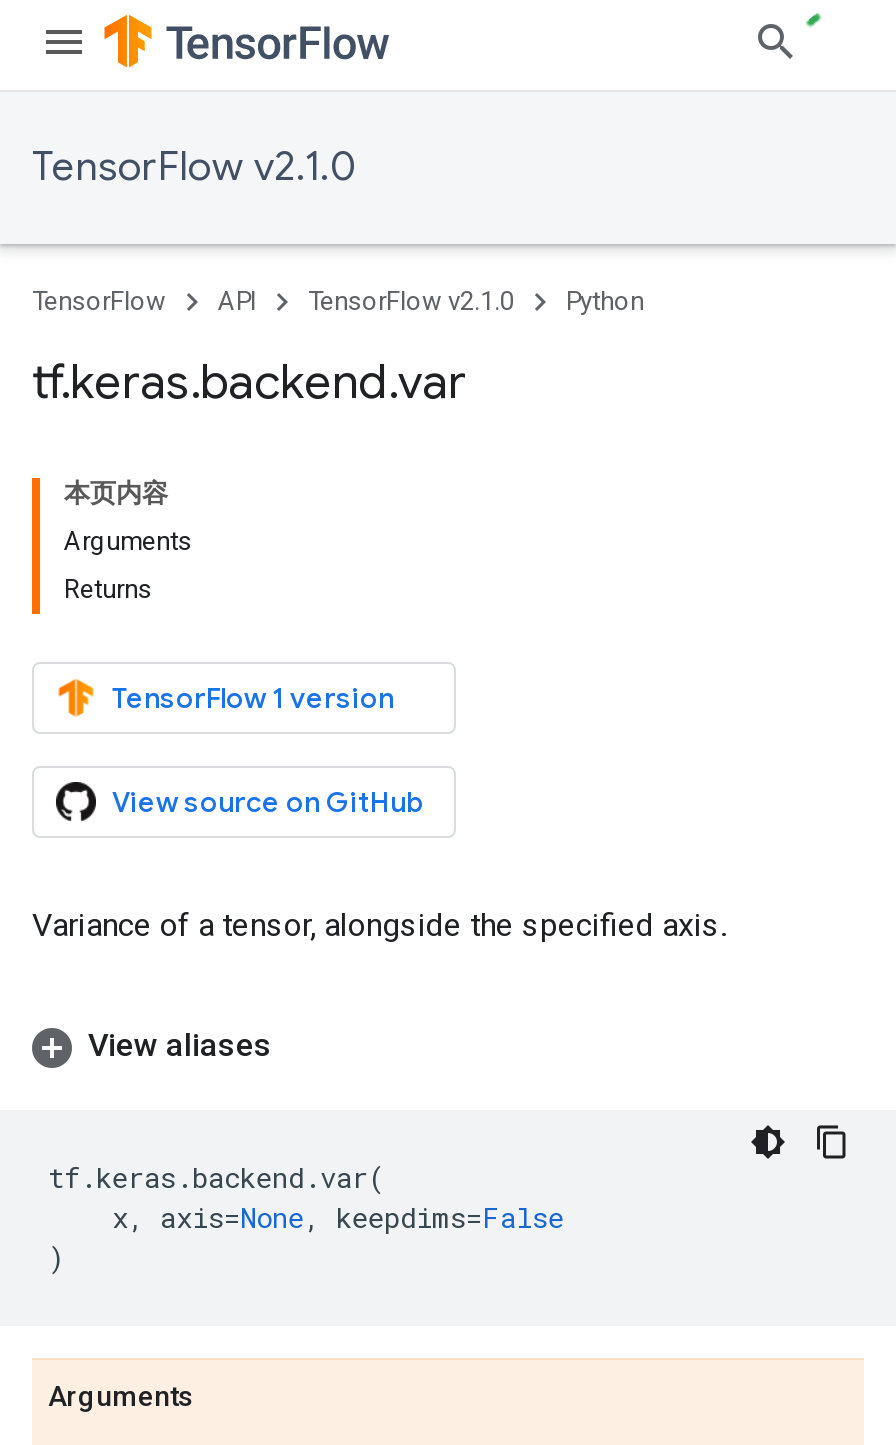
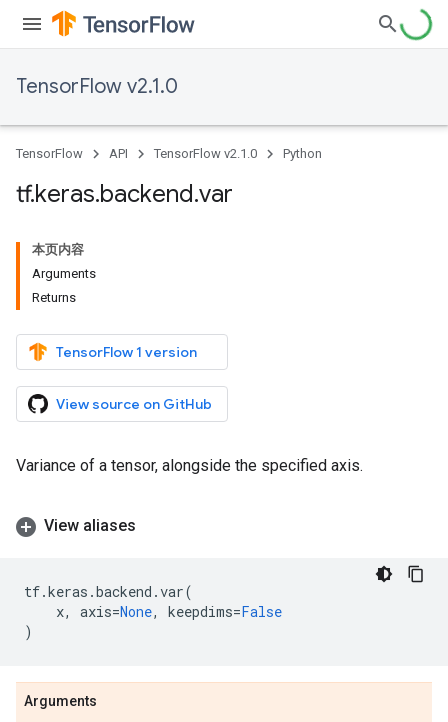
none -> [399,8,434,42] [image]

